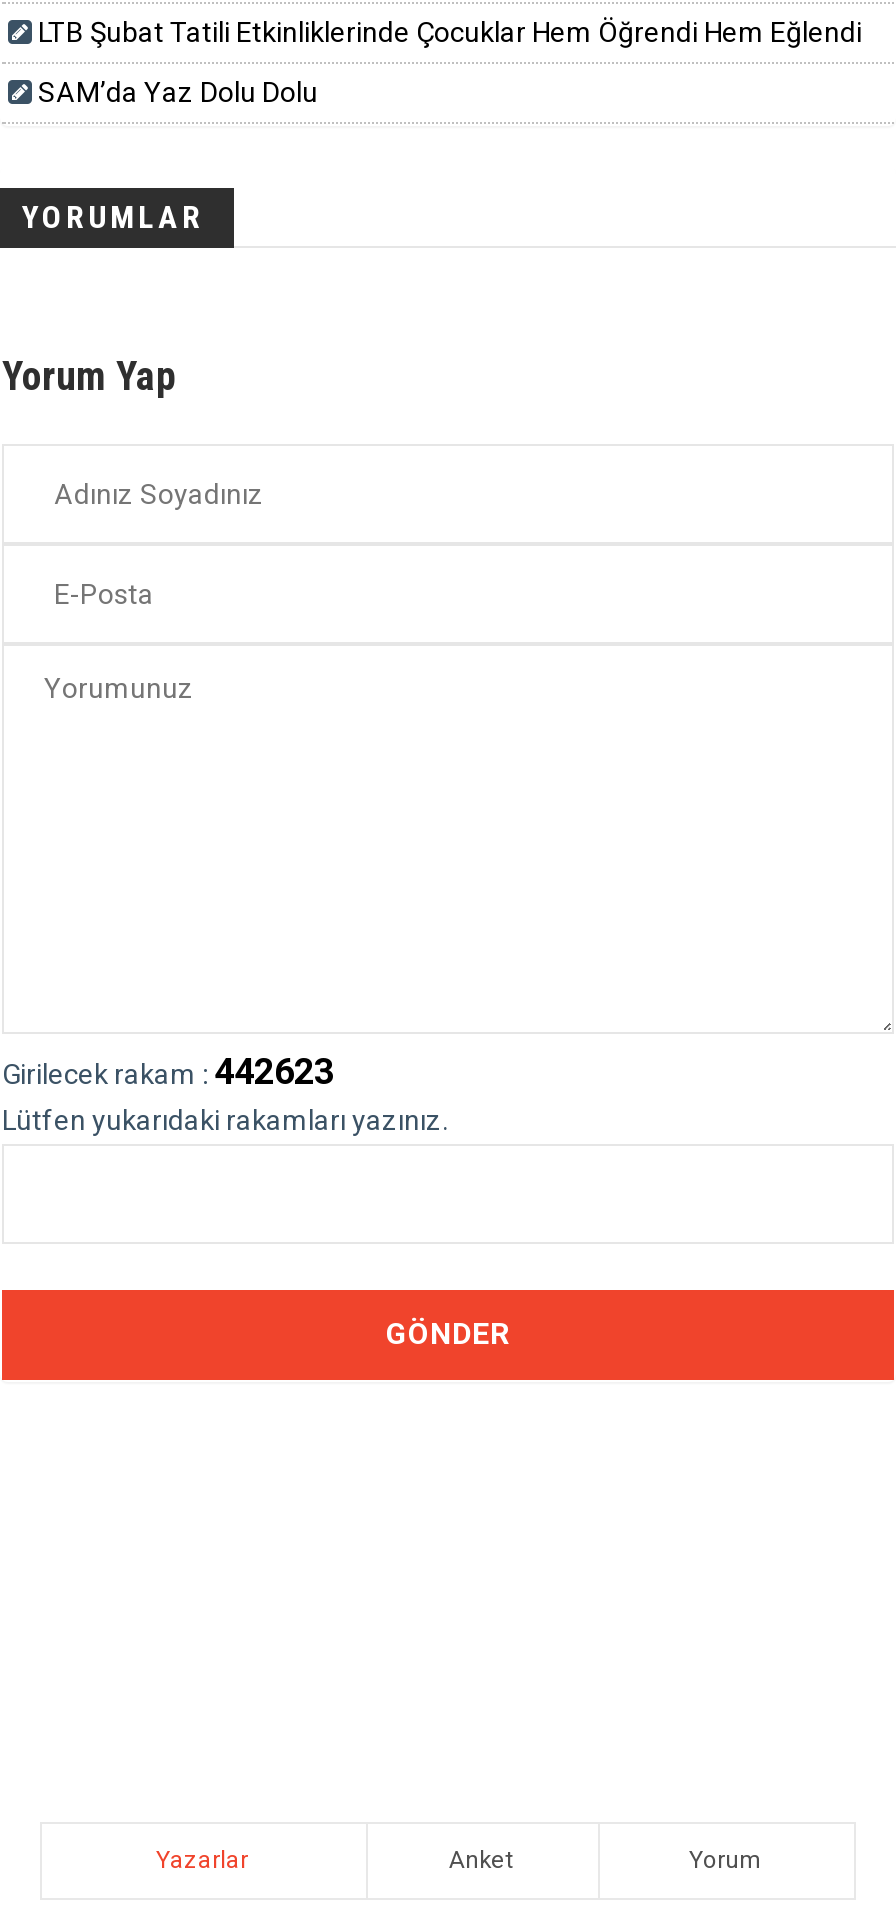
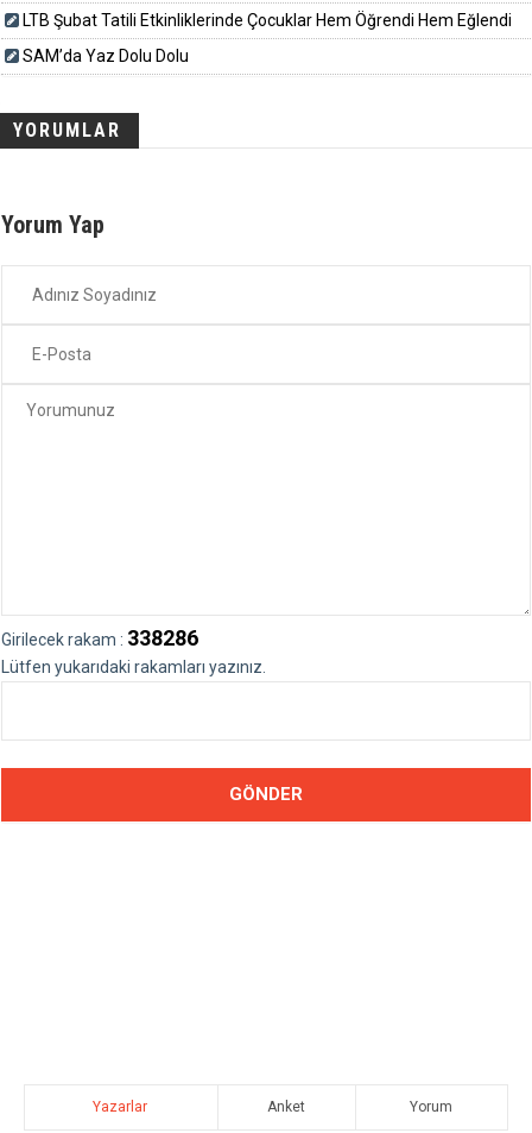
[2,1051,334,1093] Girilecek rakam : 442623 -> [1,626,198,651] Girilecek rakam : 338286

